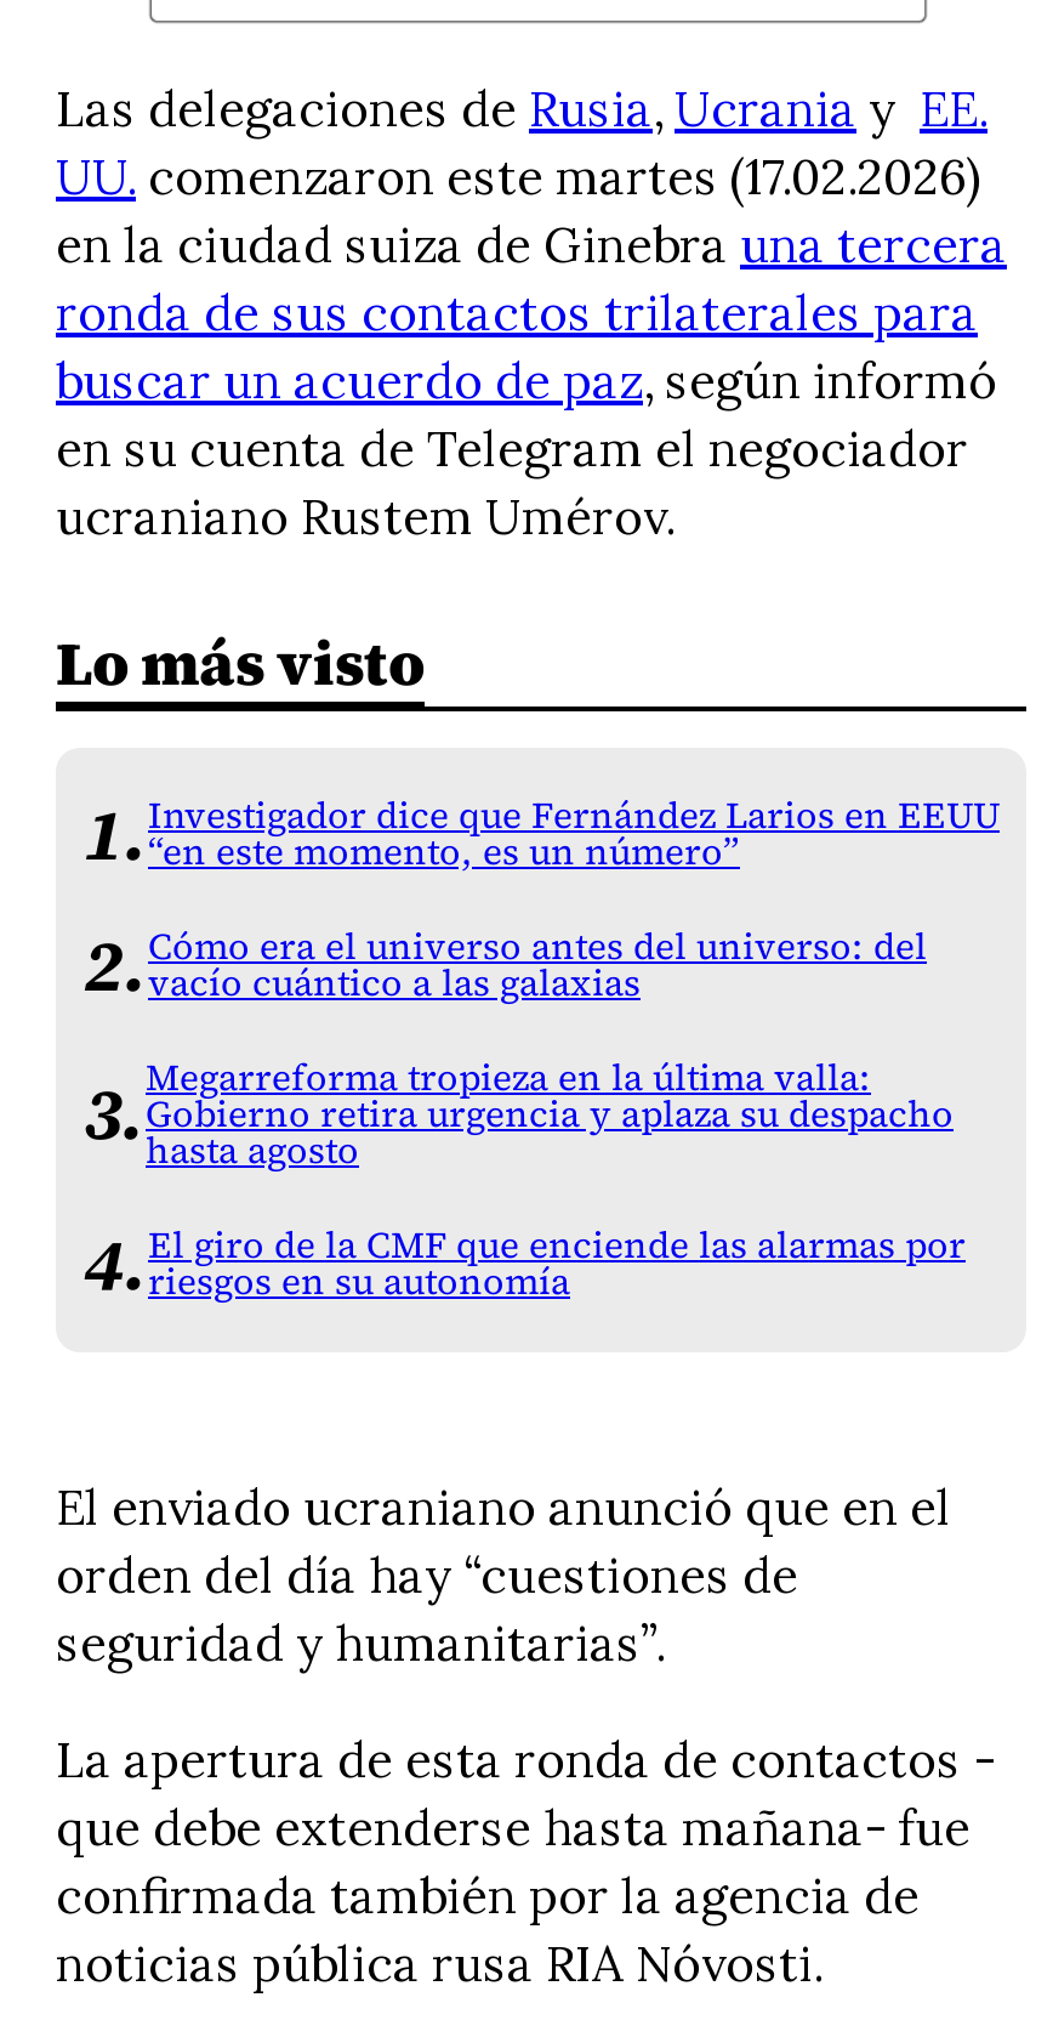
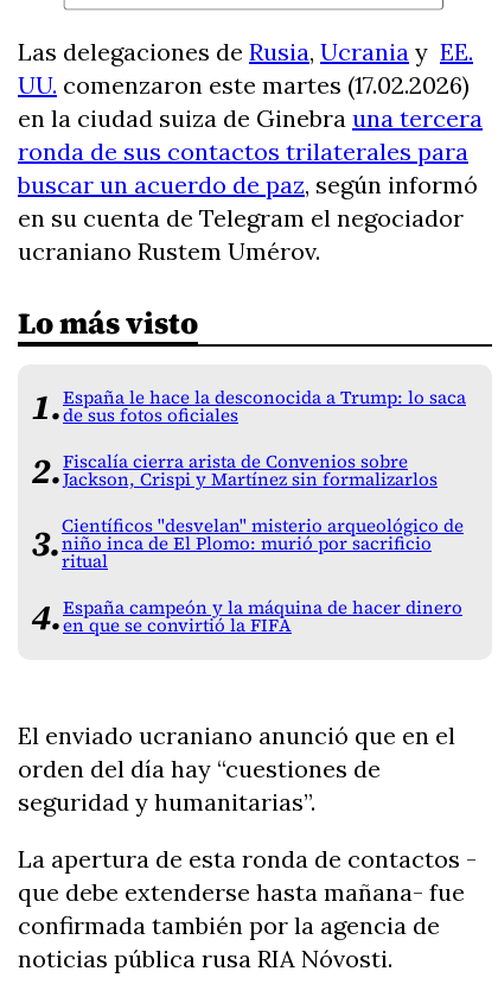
[148,791,1000,876] Investigador dice que Fernández Larios en EEUU | “en este momento, es un número” -> [63,386,466,427] España le hace la desconocida a Trump: lo saca | de sus fotos oficiales
[148,922,927,1007] Cómo era el universo antes del universo: del | vacío cuántico a las galaxias -> [63,450,438,491] Fiscalía cierra arista de Convenios sobre | Jackson, Crispi y Martínez sin formalizarlos
[146,1053,954,1175] Megarreforma tropieza en la última valla: | Gobierno retira urgencia y aplaza su despacho | hasta agosto -> [62,514,464,573] Científicos "desvelan" misterio arqueológico de | niño inca de El Plomo: murió por sacrificio | ritual
[148,1221,966,1306] El giro de la CMF que enciende las alarmas por | riesgos en su autonomía -> [63,596,462,637] España campeón y la máquina de hacer dinero | en que se convirtió la FIFA

